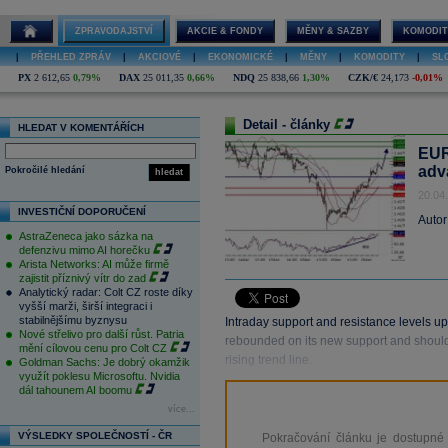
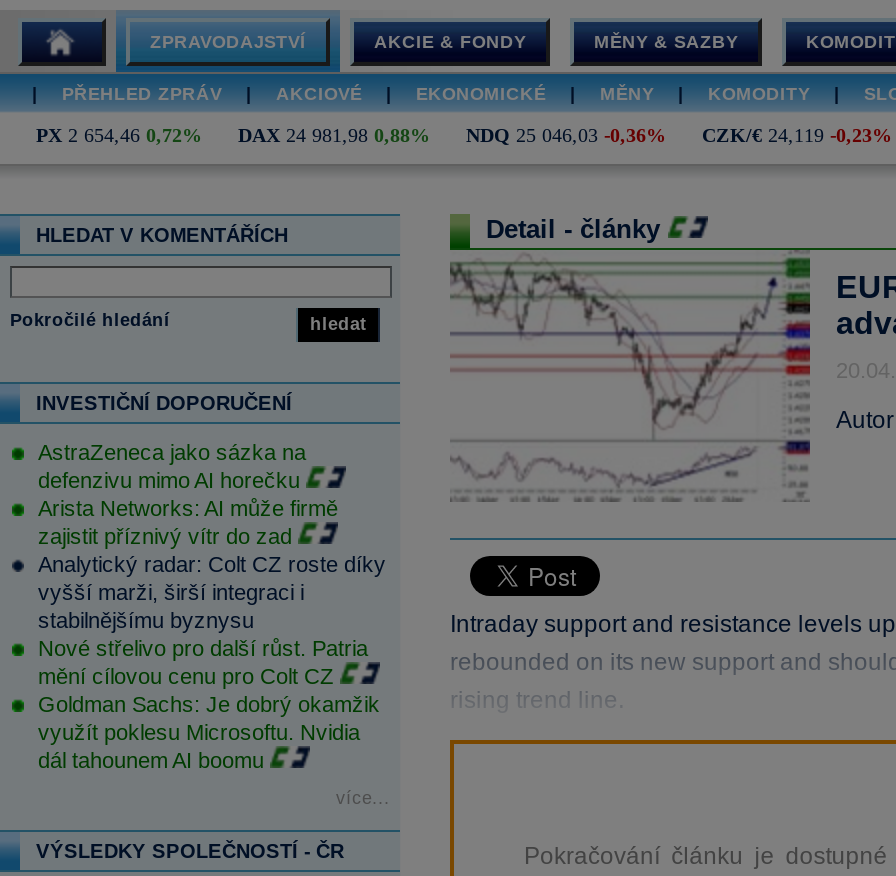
[18,72,101,83] PX 2 612,65 0,79% -> [36,124,202,146] PX 2 654,46 0,72%
[119,72,215,83] DAX 25 011,35 0,66% -> [238,124,430,146] DAX 24 981,98 0,88%
[233,72,330,83] NDQ 25 838,66 1,30% -> [466,124,666,146] NDQ 25 046,03 -0,36%
[348,72,443,83] CZK/€ 24,173 -0,01% -> [702,124,892,146] CZK/€ 24,119 -0,23%

